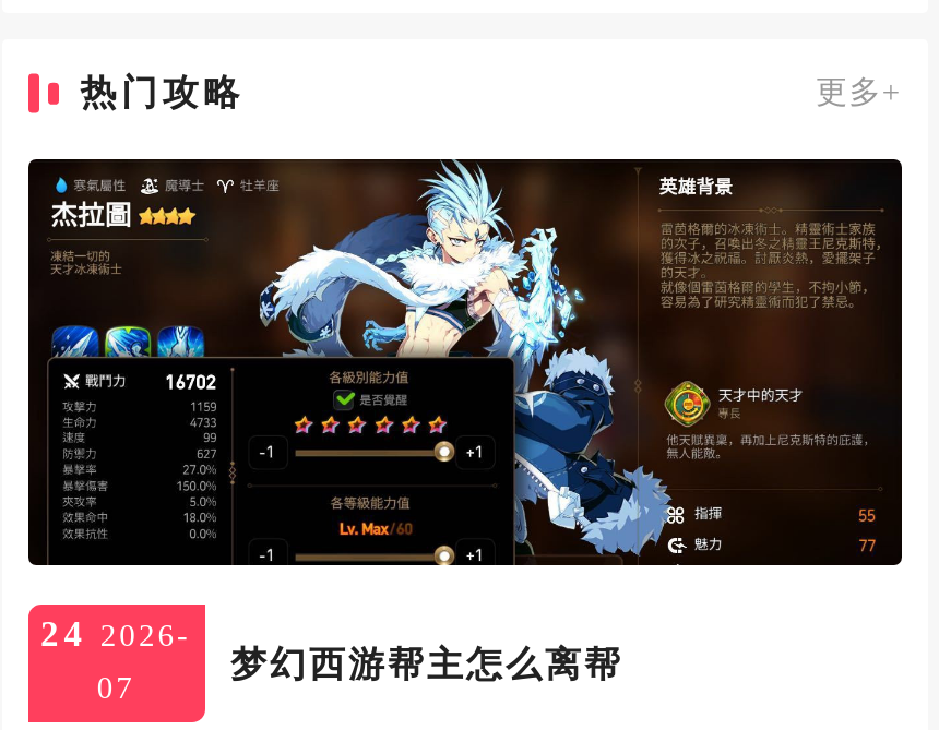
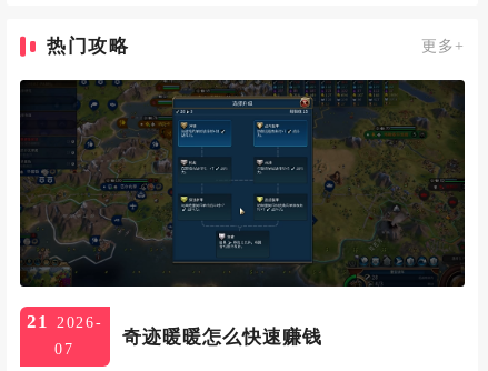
[33,159,882,656] [image] | 24 2026- -> [21,80,461,333] [image] | 21 2026-
[230,643,623,684] 梦幻西游帮主怎么离帮 -> [123,326,323,347] 奇迹暖暖怎么快速赚钱

